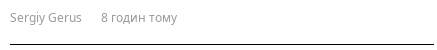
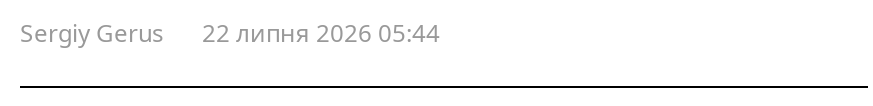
[10,9,177,26] Sergiy Gerus 8 годин тому -> [20,16,440,50] Sergiy Gerus 22 липня 2026 05:44

